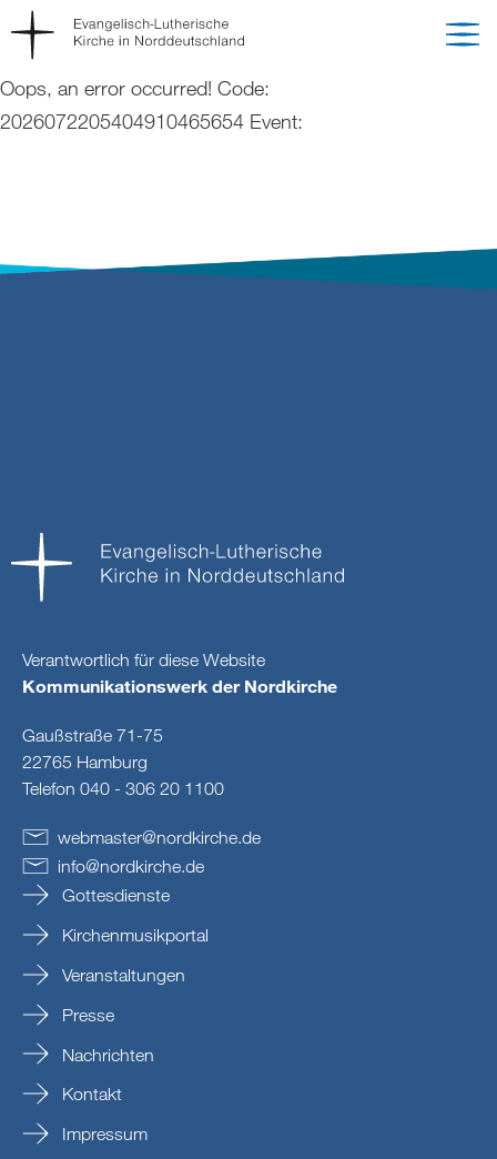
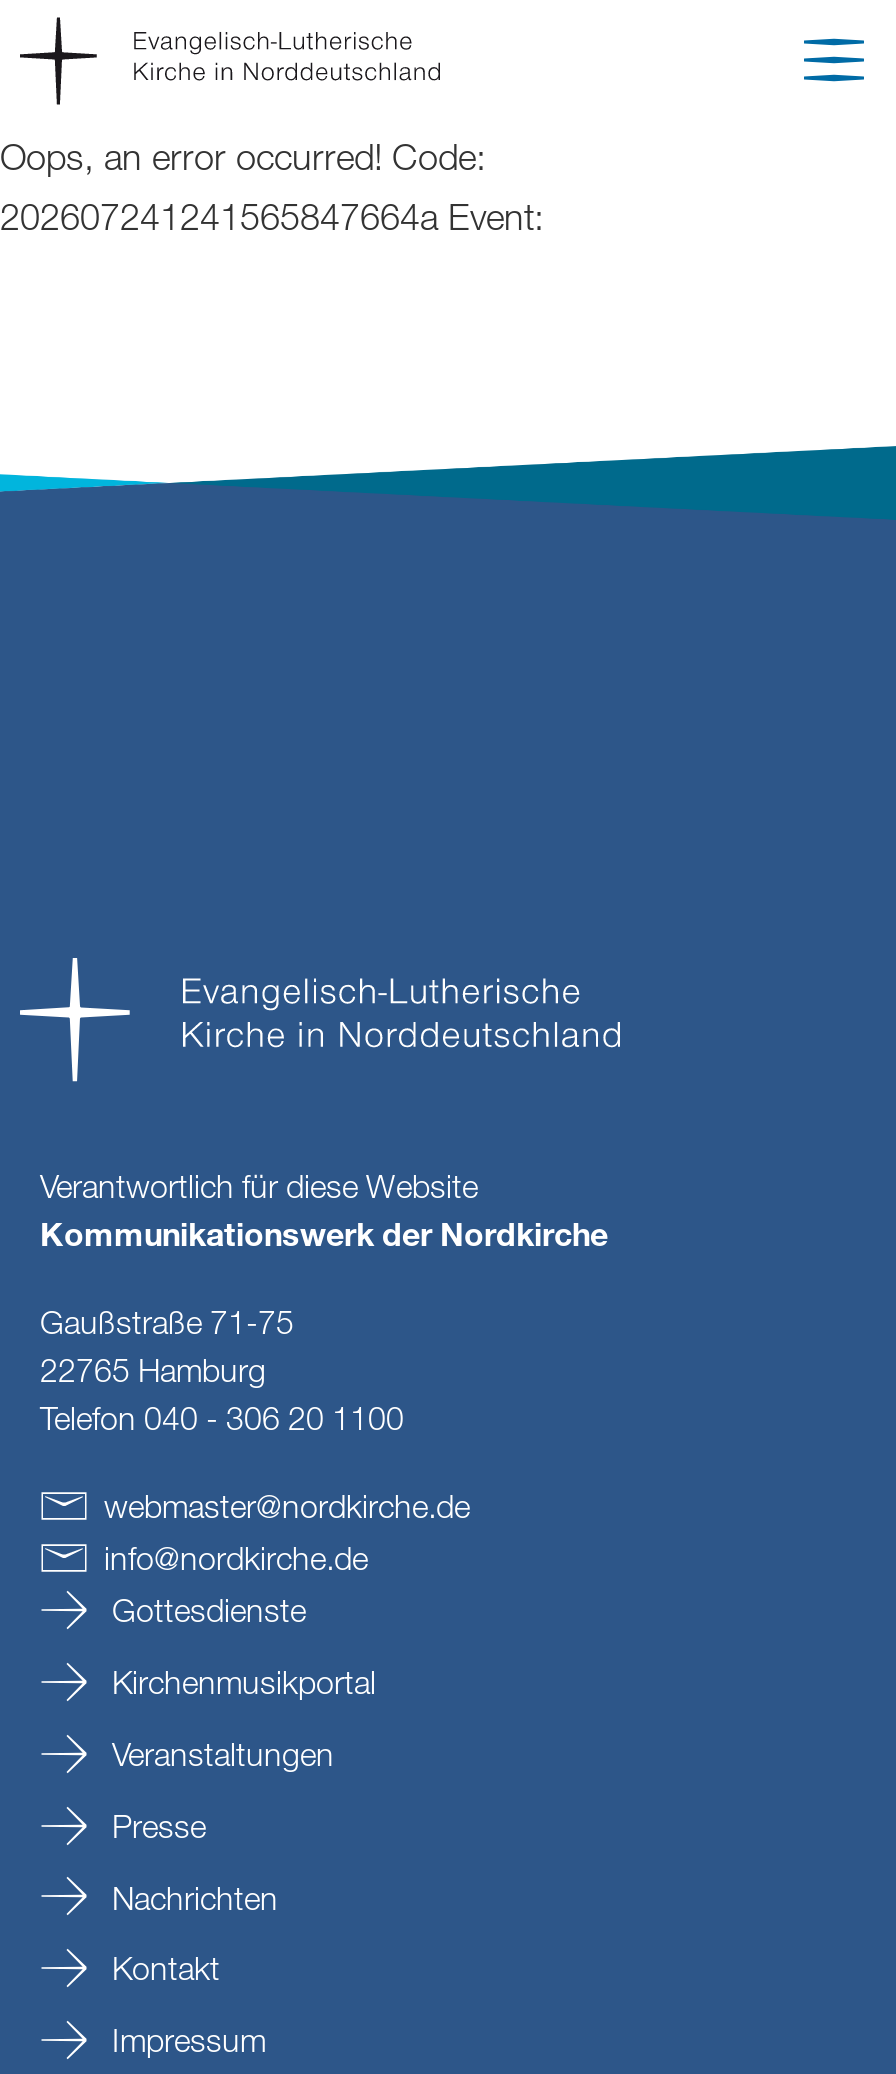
[0,109,303,133] 2026072205404910465654 Event: -> [0,194,544,238] 202607241241565847664a Event:

